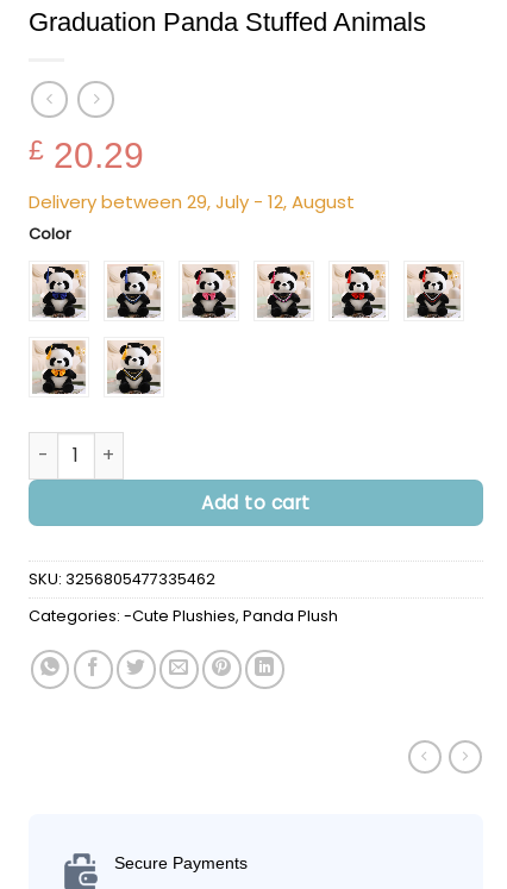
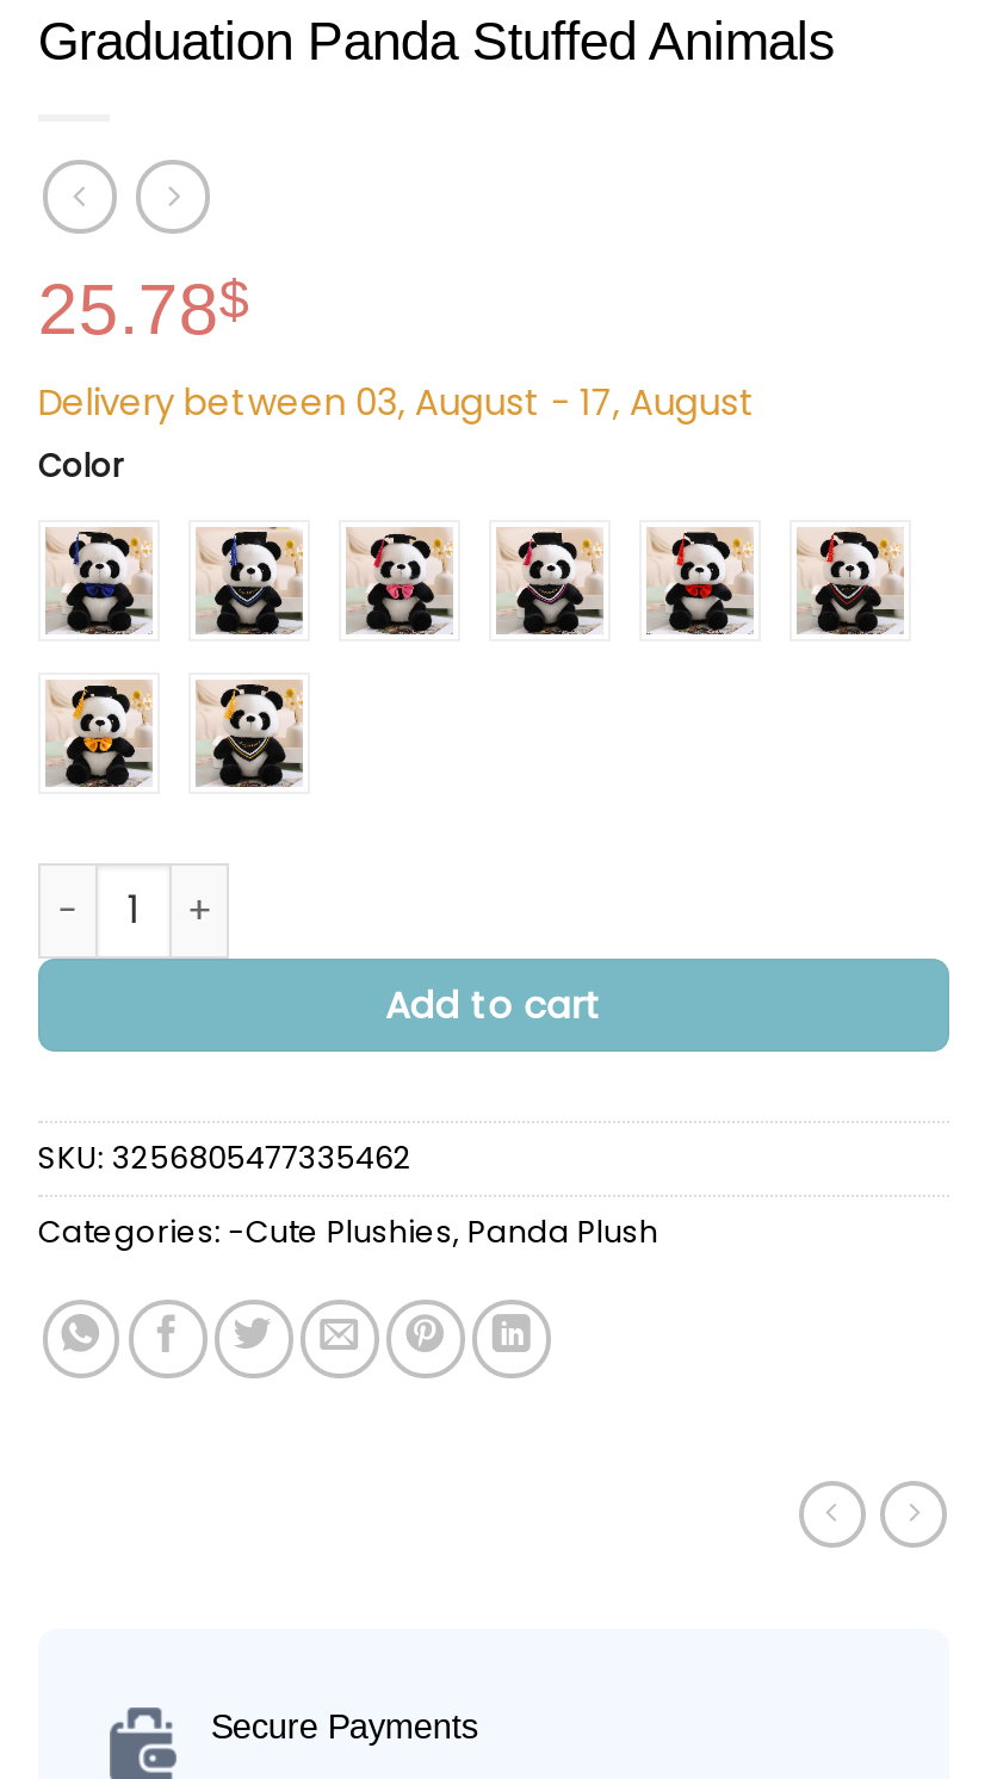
[28,136,355,214] £20.29 | Delivery between 29, July - 12, August -> [38,269,756,427] 25.78$ | Delivery between 03, August - 17, August

